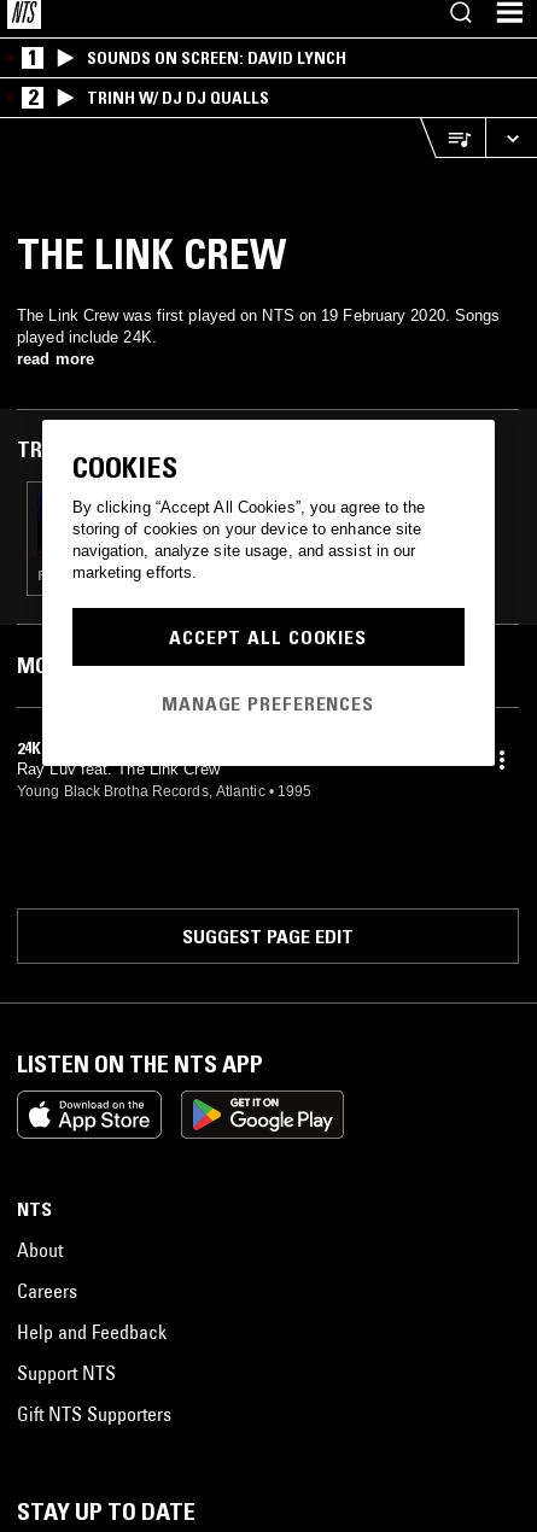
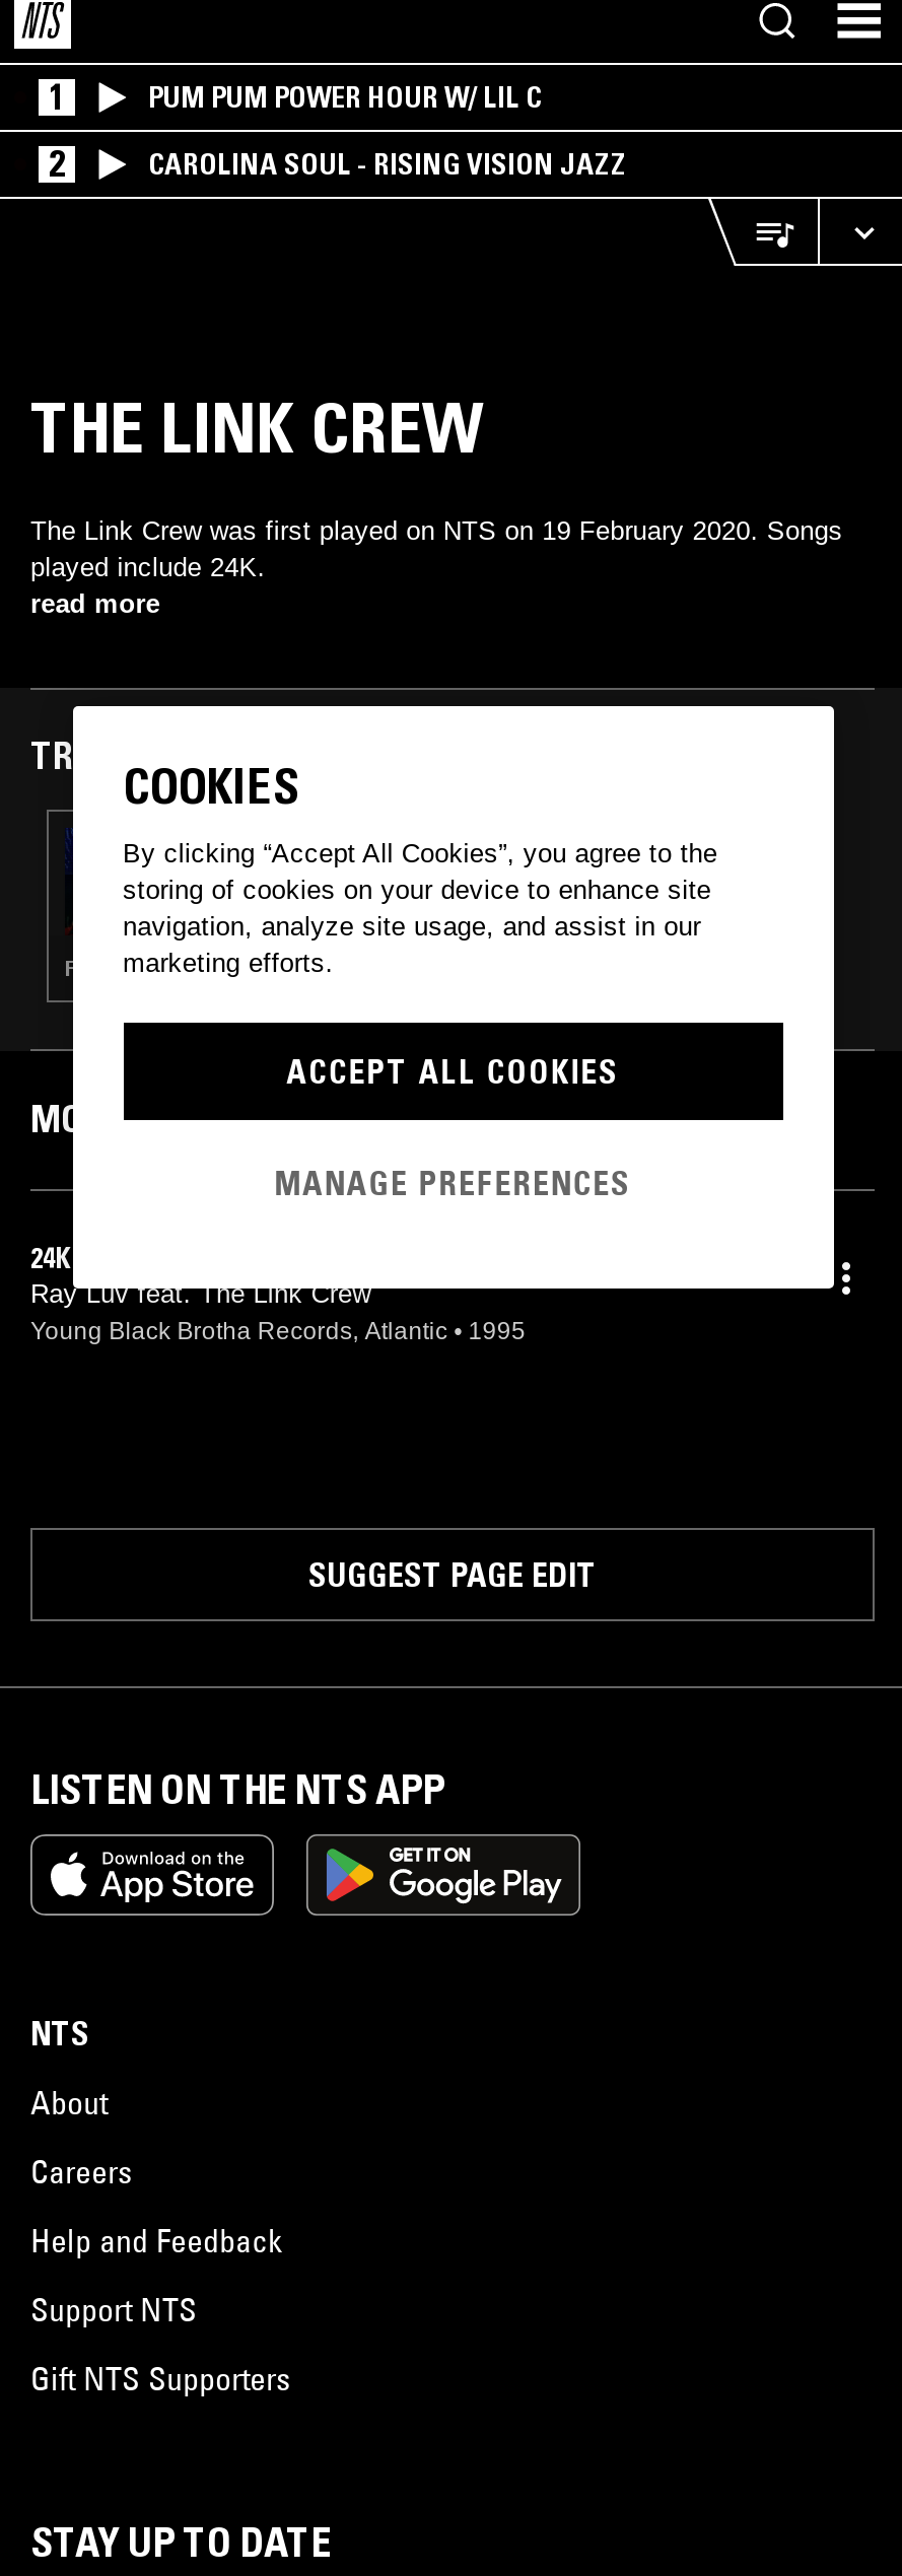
[87,47,346,69] SOUNDS ON SCREEN: DAVID LYNCH -> [148,79,542,116] PUM PUM POWER HOUR W/ LIL C
[87,87,269,109] TRINH W/ DJ DJ QUALLS -> [148,146,627,183] CAROLINA SOUL - RISING VISION JAZZ

